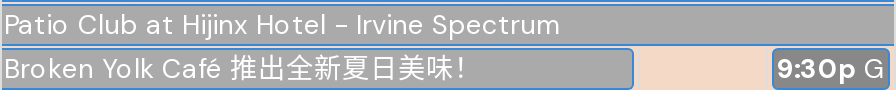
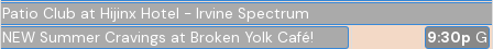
[4,51,482,85] Broken Yolk Café 推出全新夏日美味！ -> [2,28,314,46] NEW Summer Cravings at Broken Yolk Café!

